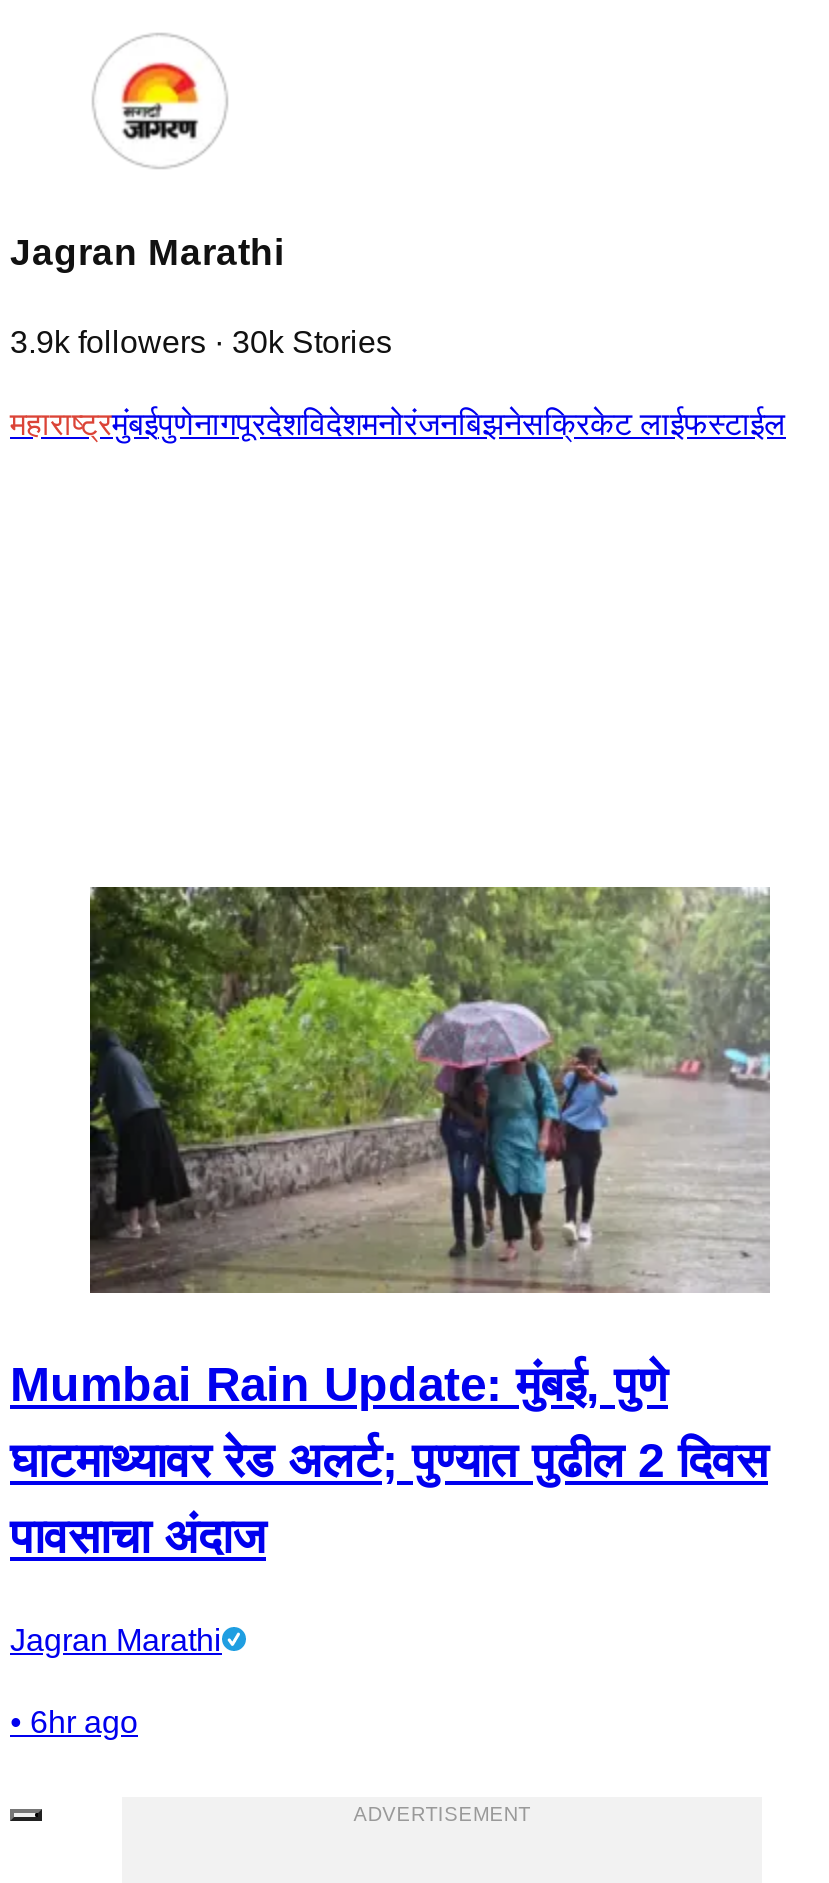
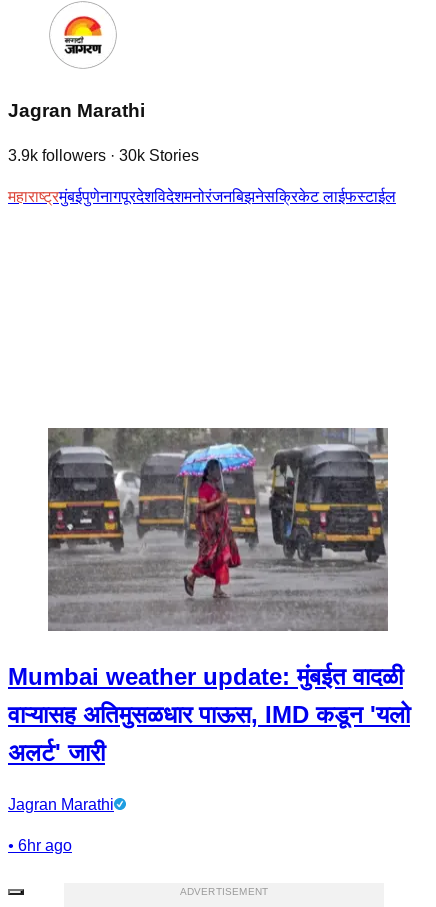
[10,885,770,1564] [image] | Mumbai Rain Update: मुंबई, पुणे | घाटमाथ्यावर रेड अलर्ट; पुण्यात पुढील 2 दिवस | पावसाचा अंदाज -> [8,427,410,766] [image] | Mumbai weather update: मुंबईत वादळी | वाऱ्यासह अतिमुसळधार पाऊस, IMD कडून 'यलो | अलर्ट' जारी

